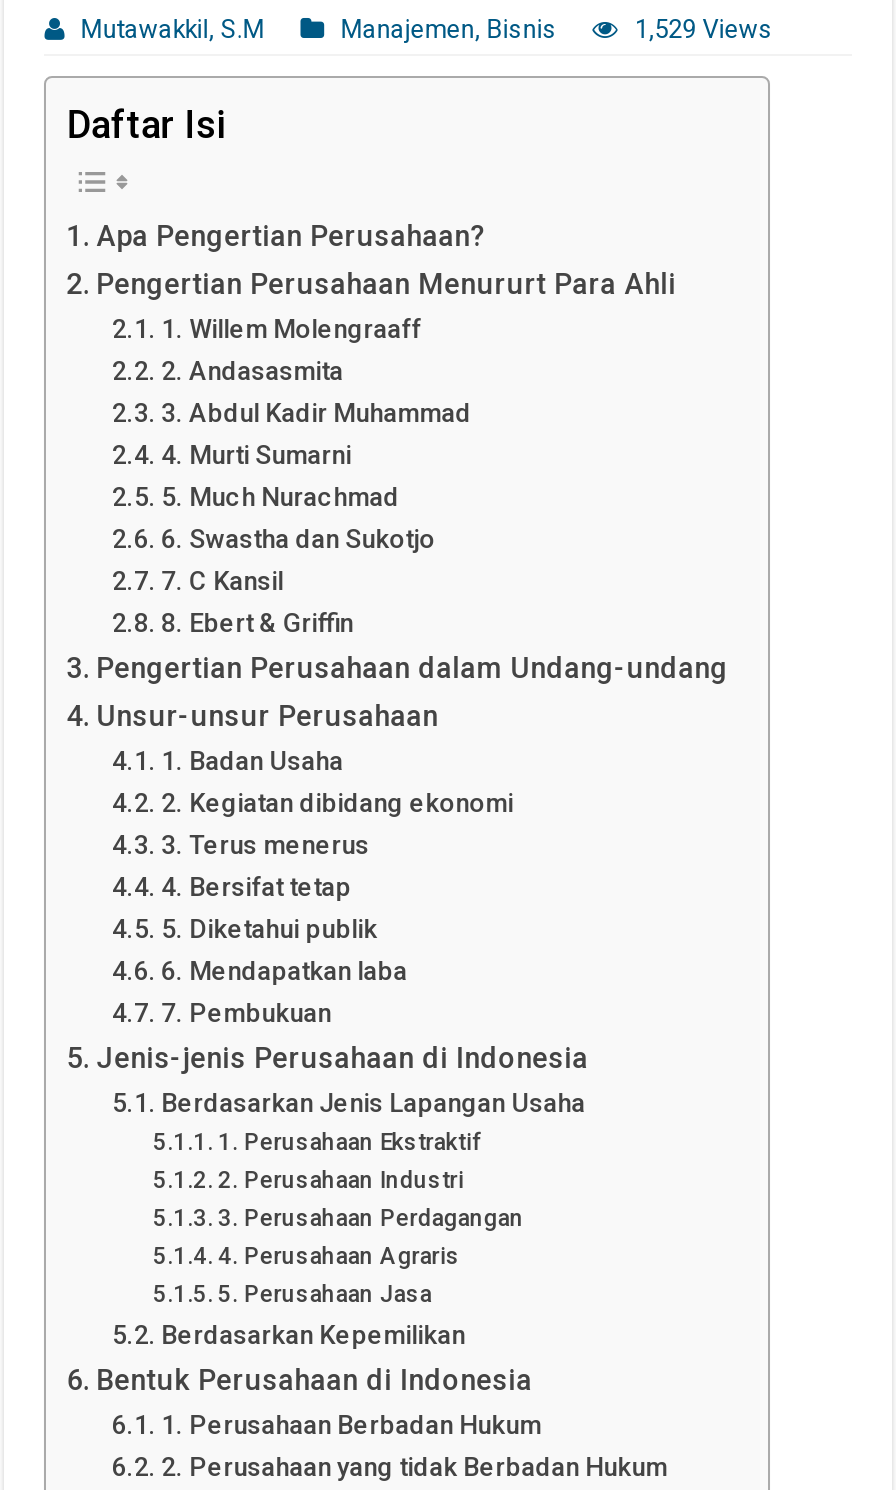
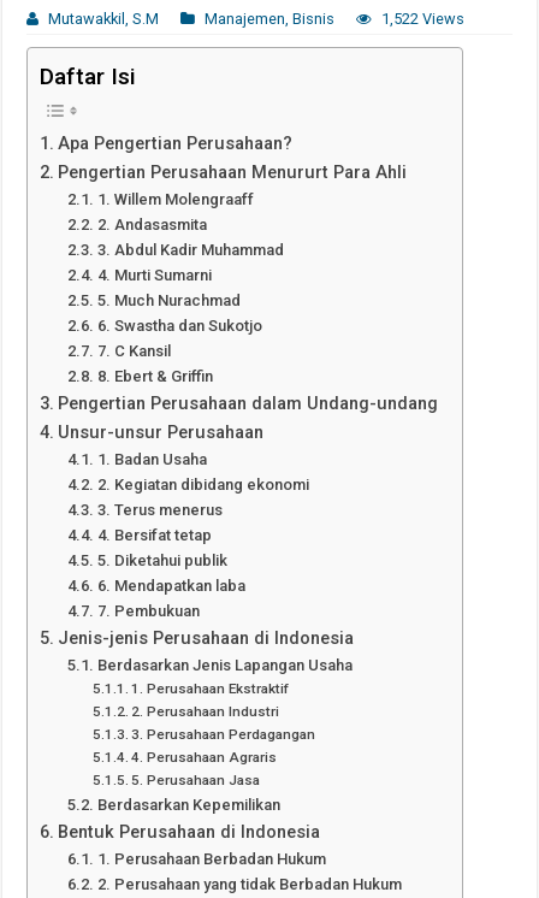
[634,14,772,44] 1,529 Views -> [382,9,465,27] 1,522 Views

